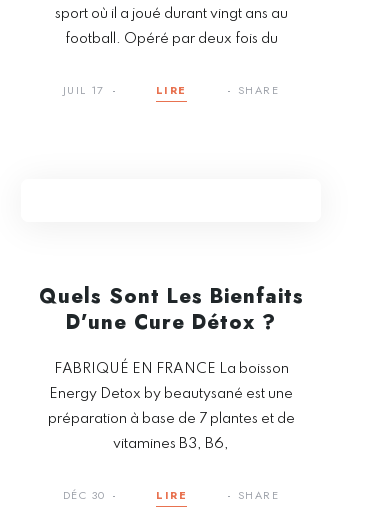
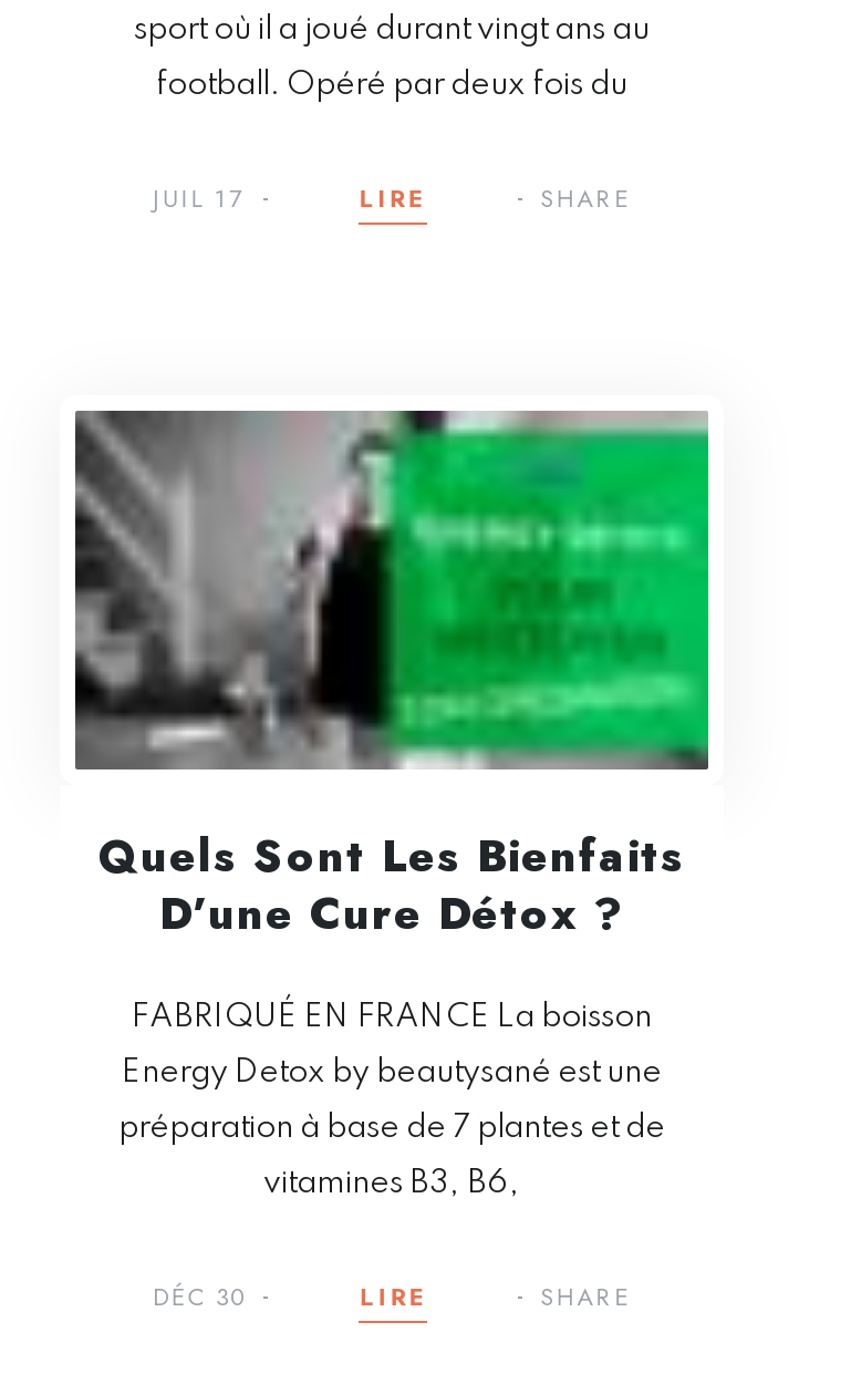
none -> [73,407,710,773] [image]

